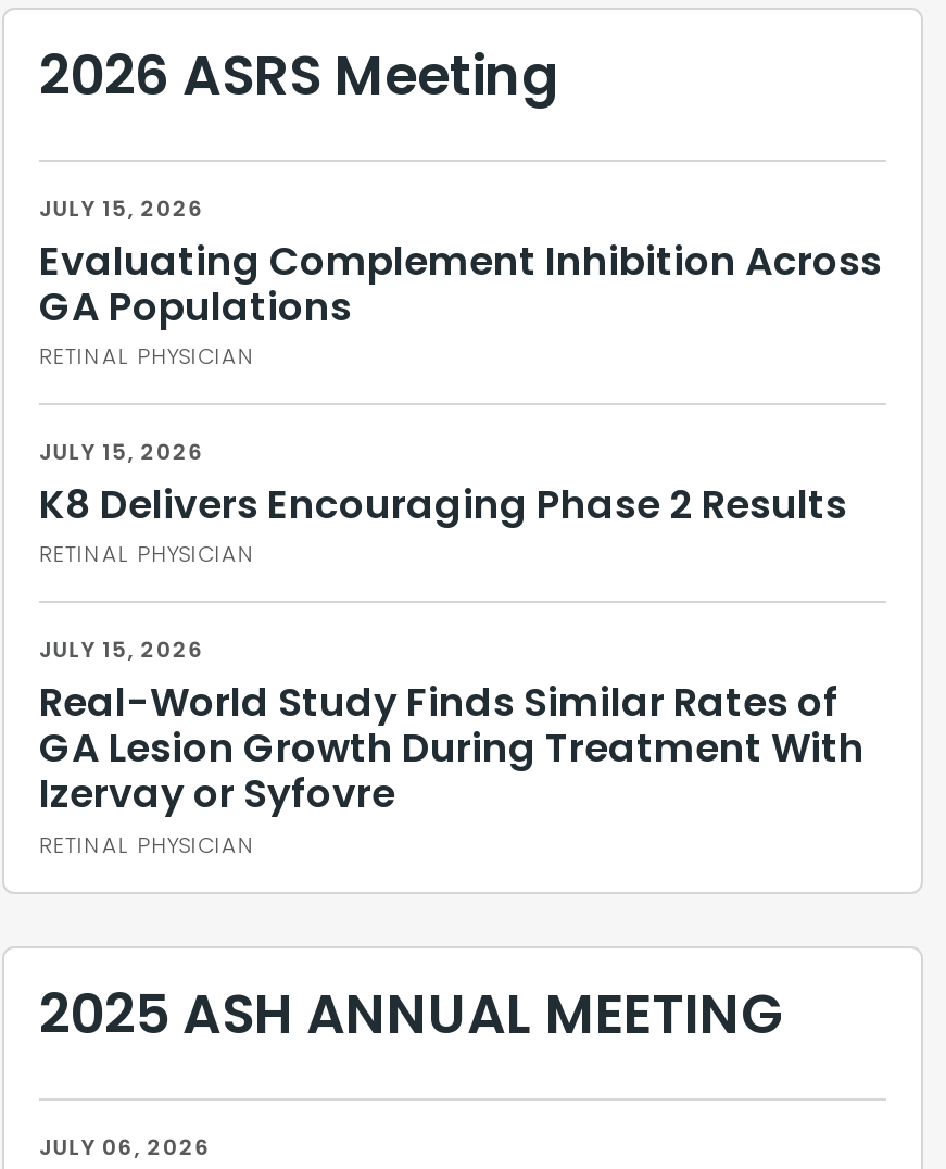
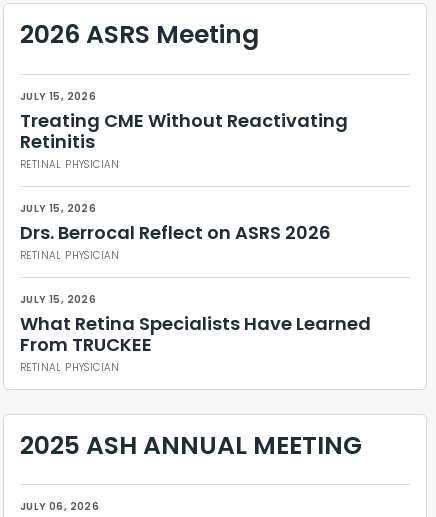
[39,234,882,334] Evaluating Complement Inhibition Across | GA Populations -> [20,108,348,154] Treating CME Without Reactivating | Retinitis
[39,478,847,532] K8 Delivers Encouraging Phase 2 Results -> [20,220,331,245] Drs. Berrocal Reflect on ASRS 2026
[39,676,865,821] Real-World Study Finds Similar Rates of | GA Lesion Growth During Treatment With | Izervay or Syfovre -> [20,311,371,357] What Retina Specialists Have Learned | From TRUCKEE

